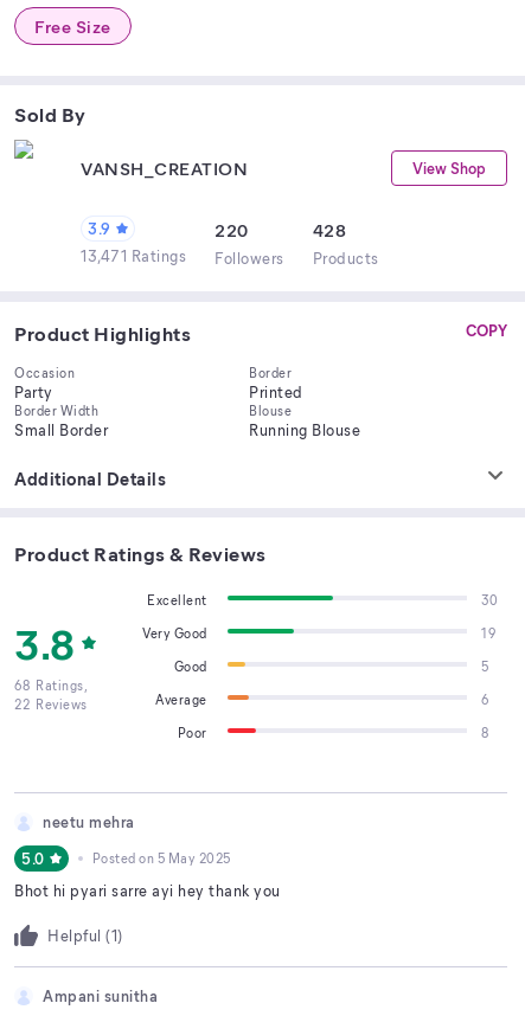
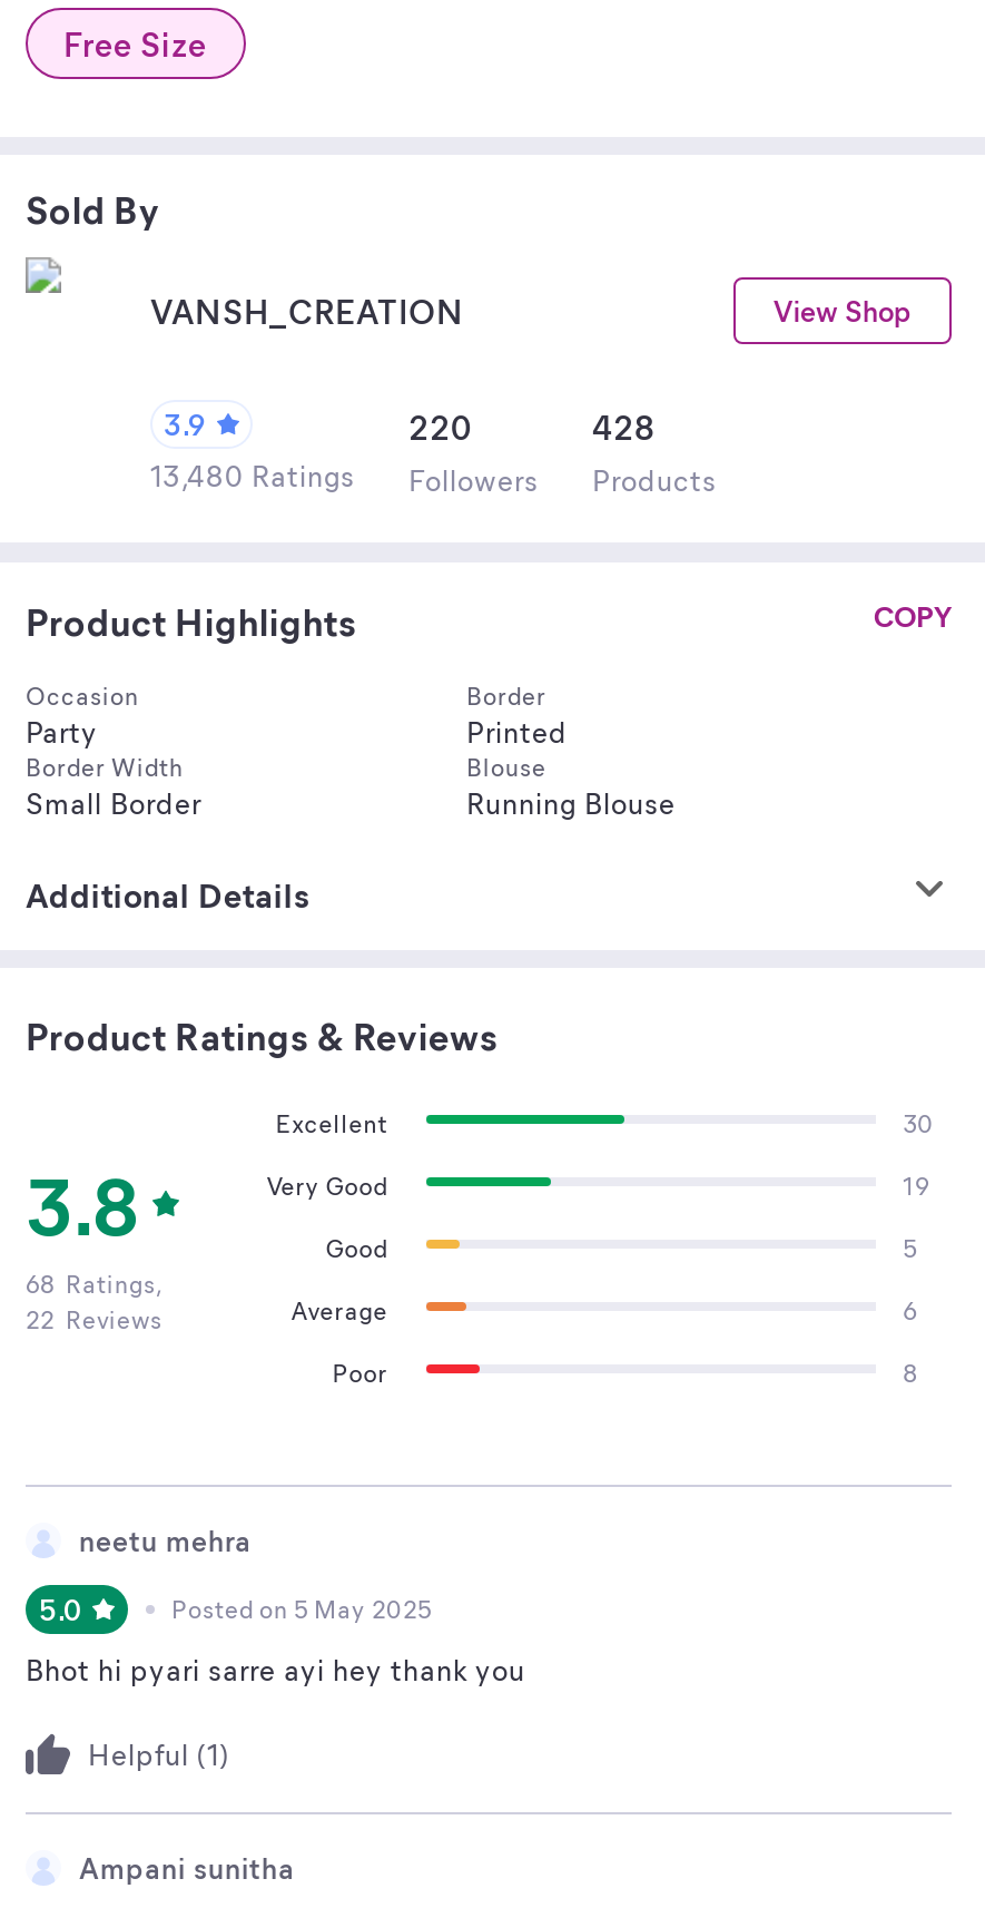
[81,245,379,268] 13,471 Ratings Followers Products -> [150,456,717,498] 13,480 Ratings Followers Products

